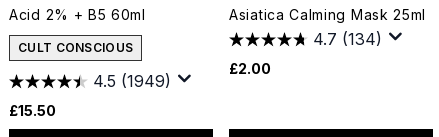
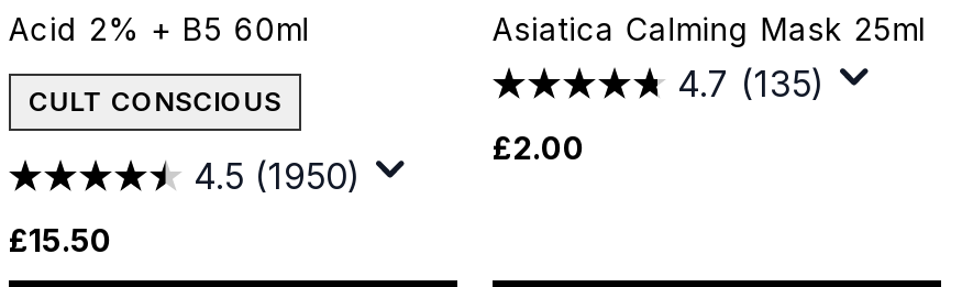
[313,29,382,49] 4.7 (134) -> [677,60,825,104] 4.7 (135)
[93,71,171,91] 4.5 (1949) -> [193,153,361,197] 4.5 (1950)

